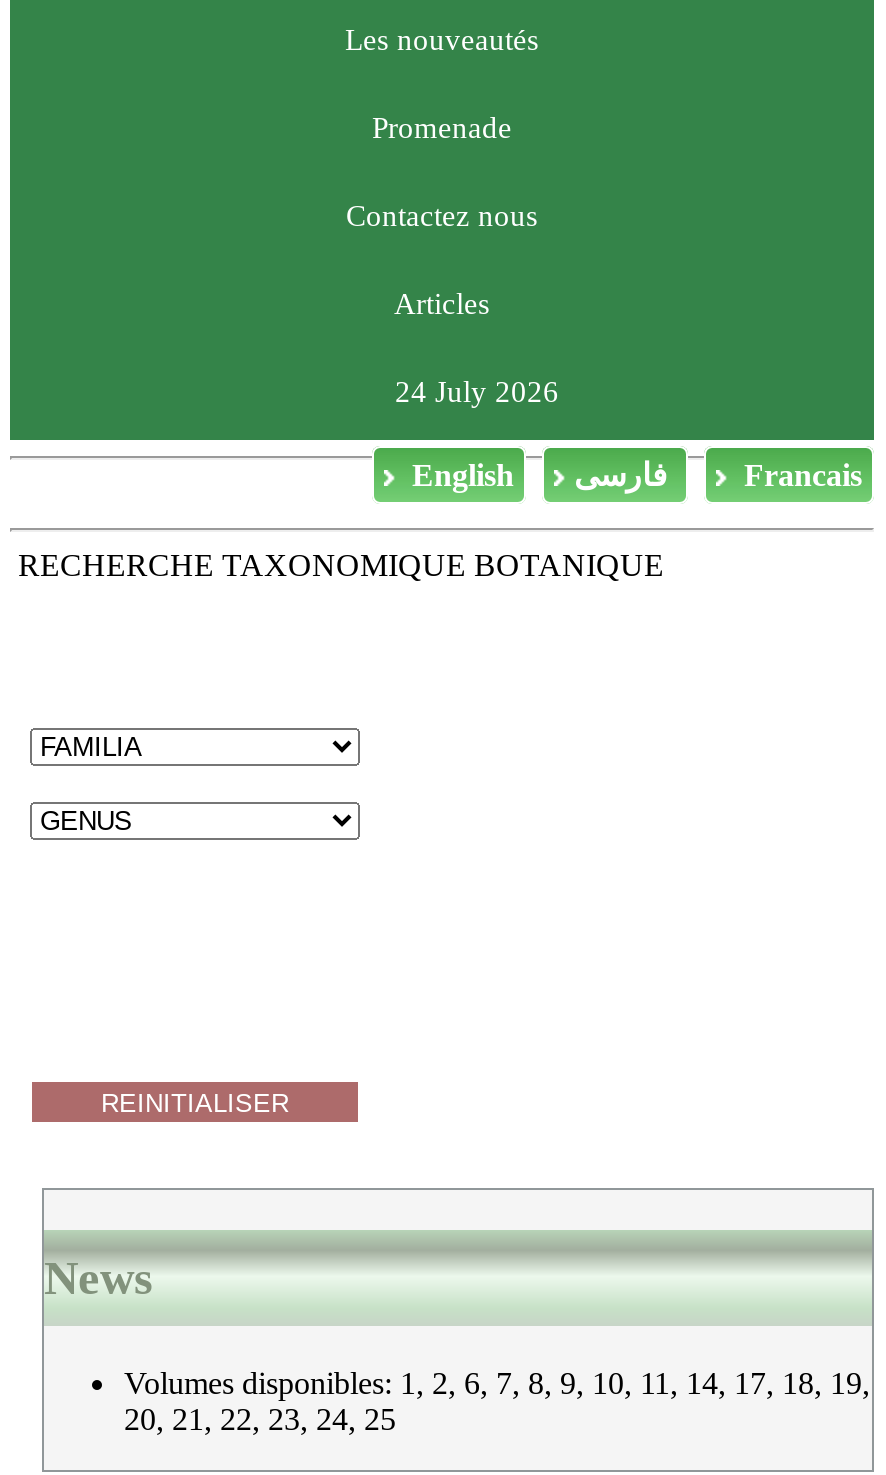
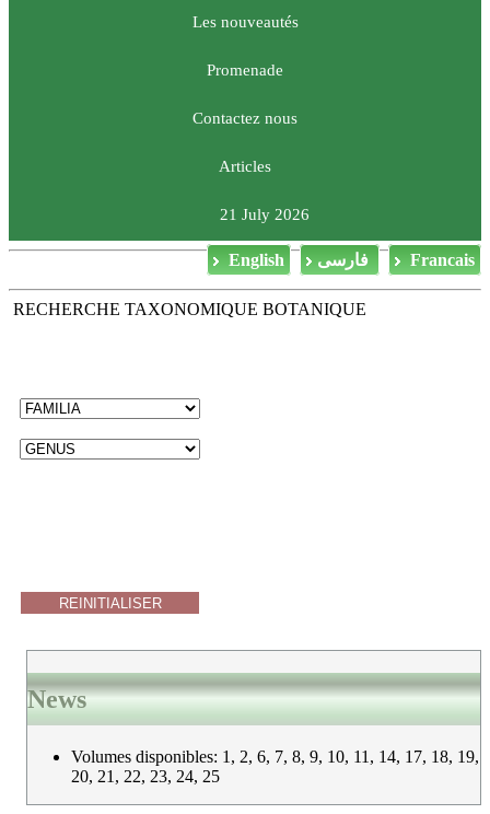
[395,376,559,408] 24 July 2026 -> [219,205,309,223] 21 July 2026

